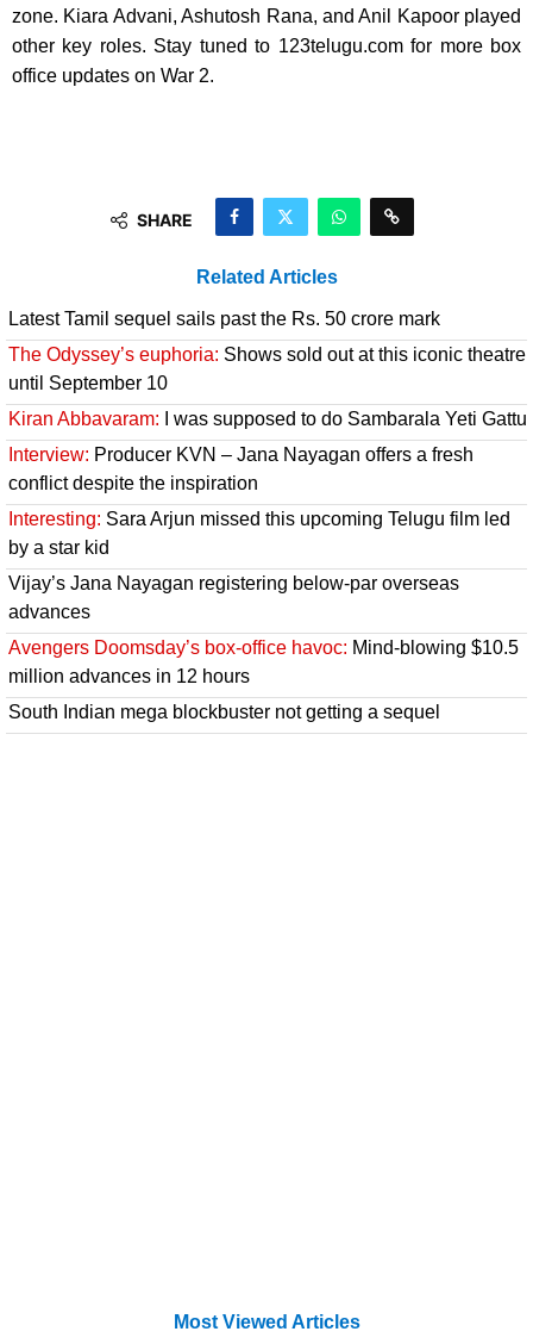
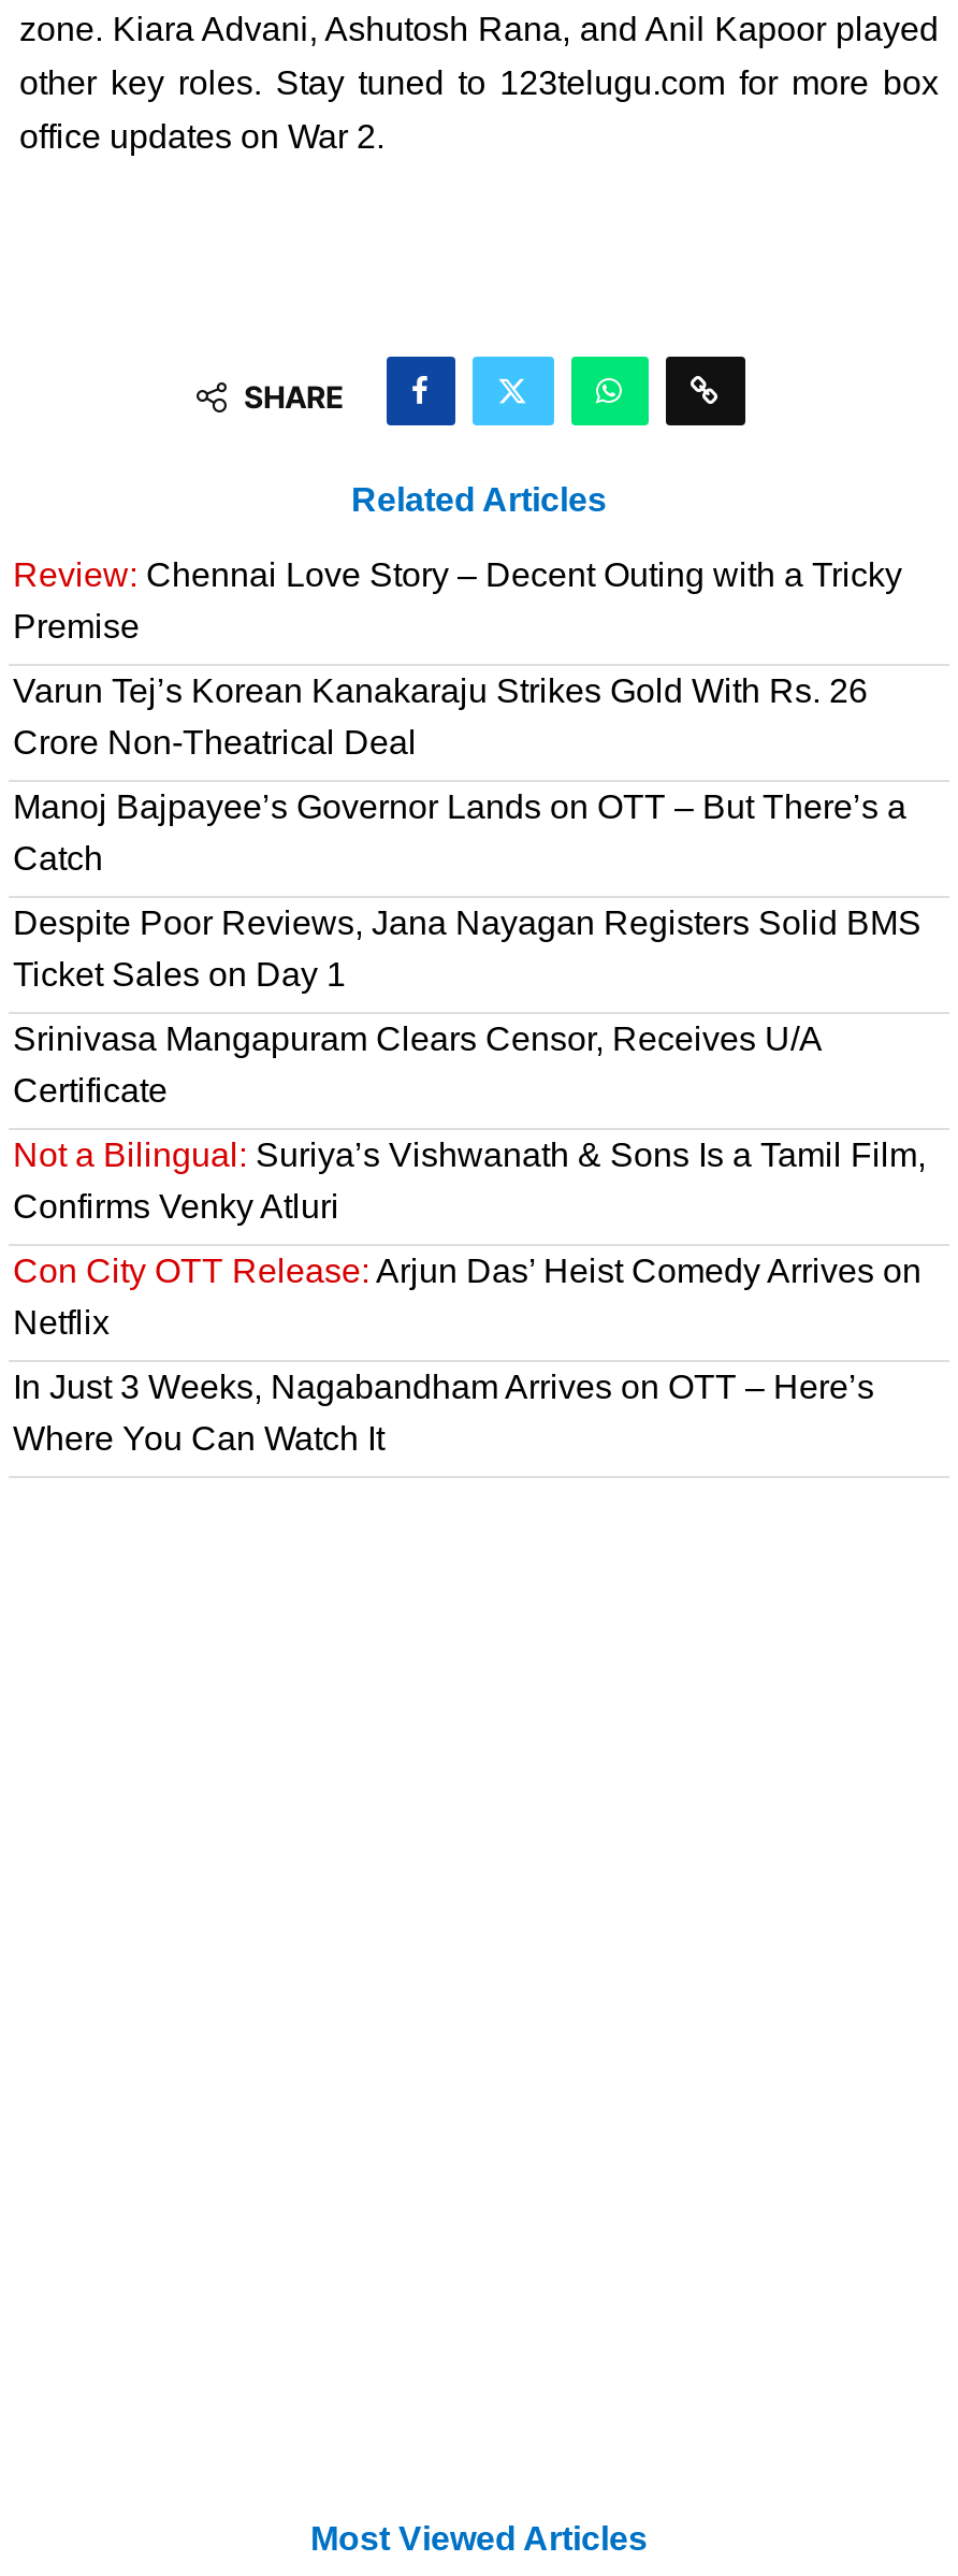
[8,309,440,329] Latest Tamil sequel sails past the Rs. 50 crore mark -> [13,557,902,645] Review: Chennai Love Story – Decent Outing with a Tricky | Premise
[8,345,526,394] The Odyssey’s euphoria: Shows sold out at this iconic theatre | until September 10 -> [13,673,868,761] Varun Tej’s Korean Kanakaraju Strikes Gold With Rs. 26 | Crore Non-Theatrical Deal
[8,409,527,429] Kiran Abbavaram: I was supposed to do Sambarala Yeti Gattu -> [13,789,906,877] Manoj Bajpayee’s Governor Lands on OTT – But There’s a | Catch
[8,445,474,494] Interview: Producer KVN – Jana Nayagan offers a fresh | conflict despite the inspiration -> [13,905,921,993] Despite Poor Reviews, Jana Nayagan Registers Solid BMS | Ticket Sales on Day 1
[8,509,510,558] Interesting: Sara Arjun missed this upcoming Telugu film led | by a star kid -> [13,1021,821,1109] Srinivasa Mangapuram Clears Censor, Receives U/A | Certificate
[8,573,459,622] Vijay’s Jana Nayagan registering below-par overseas | advances -> [13,1137,926,1225] Not a Bilingual: Suriya’s Vishwanath & Sons Is a Tamil Film, | Confirms Venky Atluri
[8,638,519,687] Avengers Doomsday’s box-office havoc: Mind-blowing $10.5 | million advances in 12 hours -> [13,1253,921,1341] Con City OTT Release: Arjun Das’ Heist Comedy Arrives on | Netflix
[8,702,440,722] South Indian mega blockbuster not getting a sequel -> [13,1369,874,1457] In Just 3 Weeks, Nagabandham Arrives on OTT – Here’s | Where You Can Watch It

